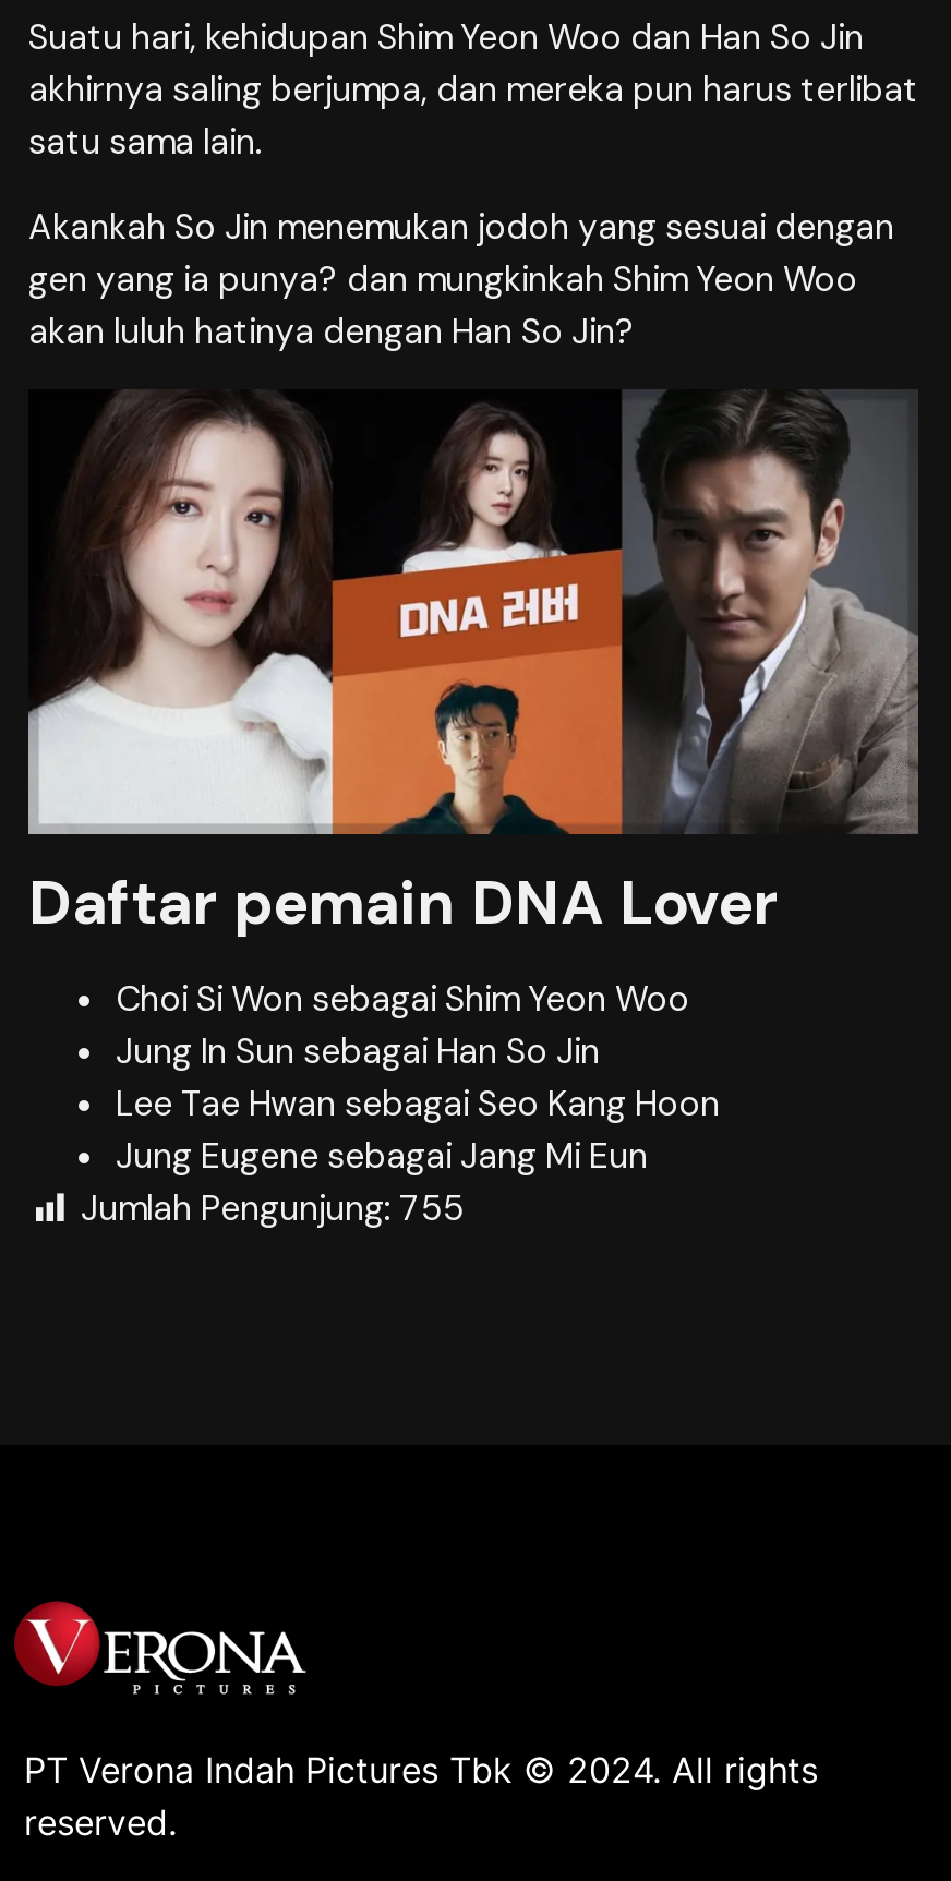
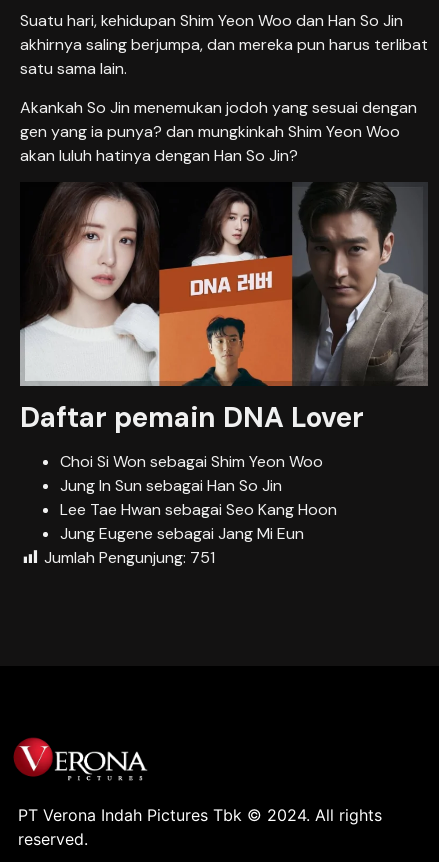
[81,1184,465,1230] Jumlah Pengunjung: 755 -> [44,547,215,568] Jumlah Pengunjung: 751

